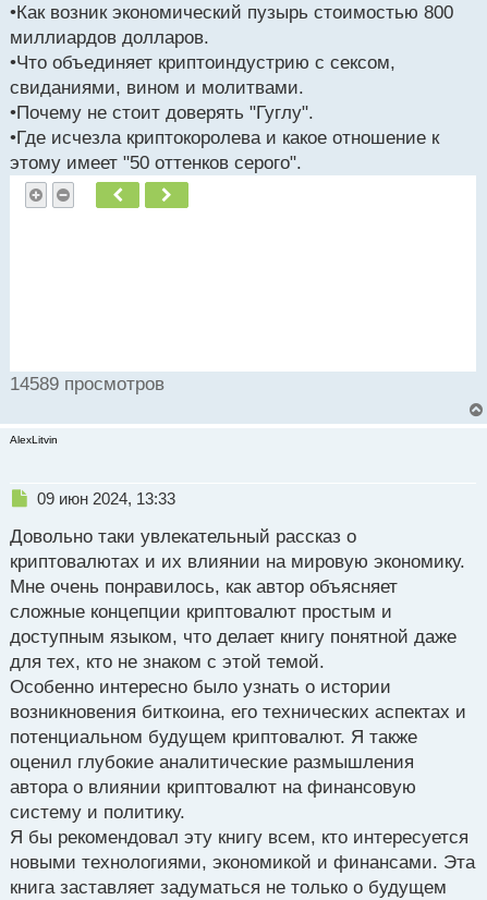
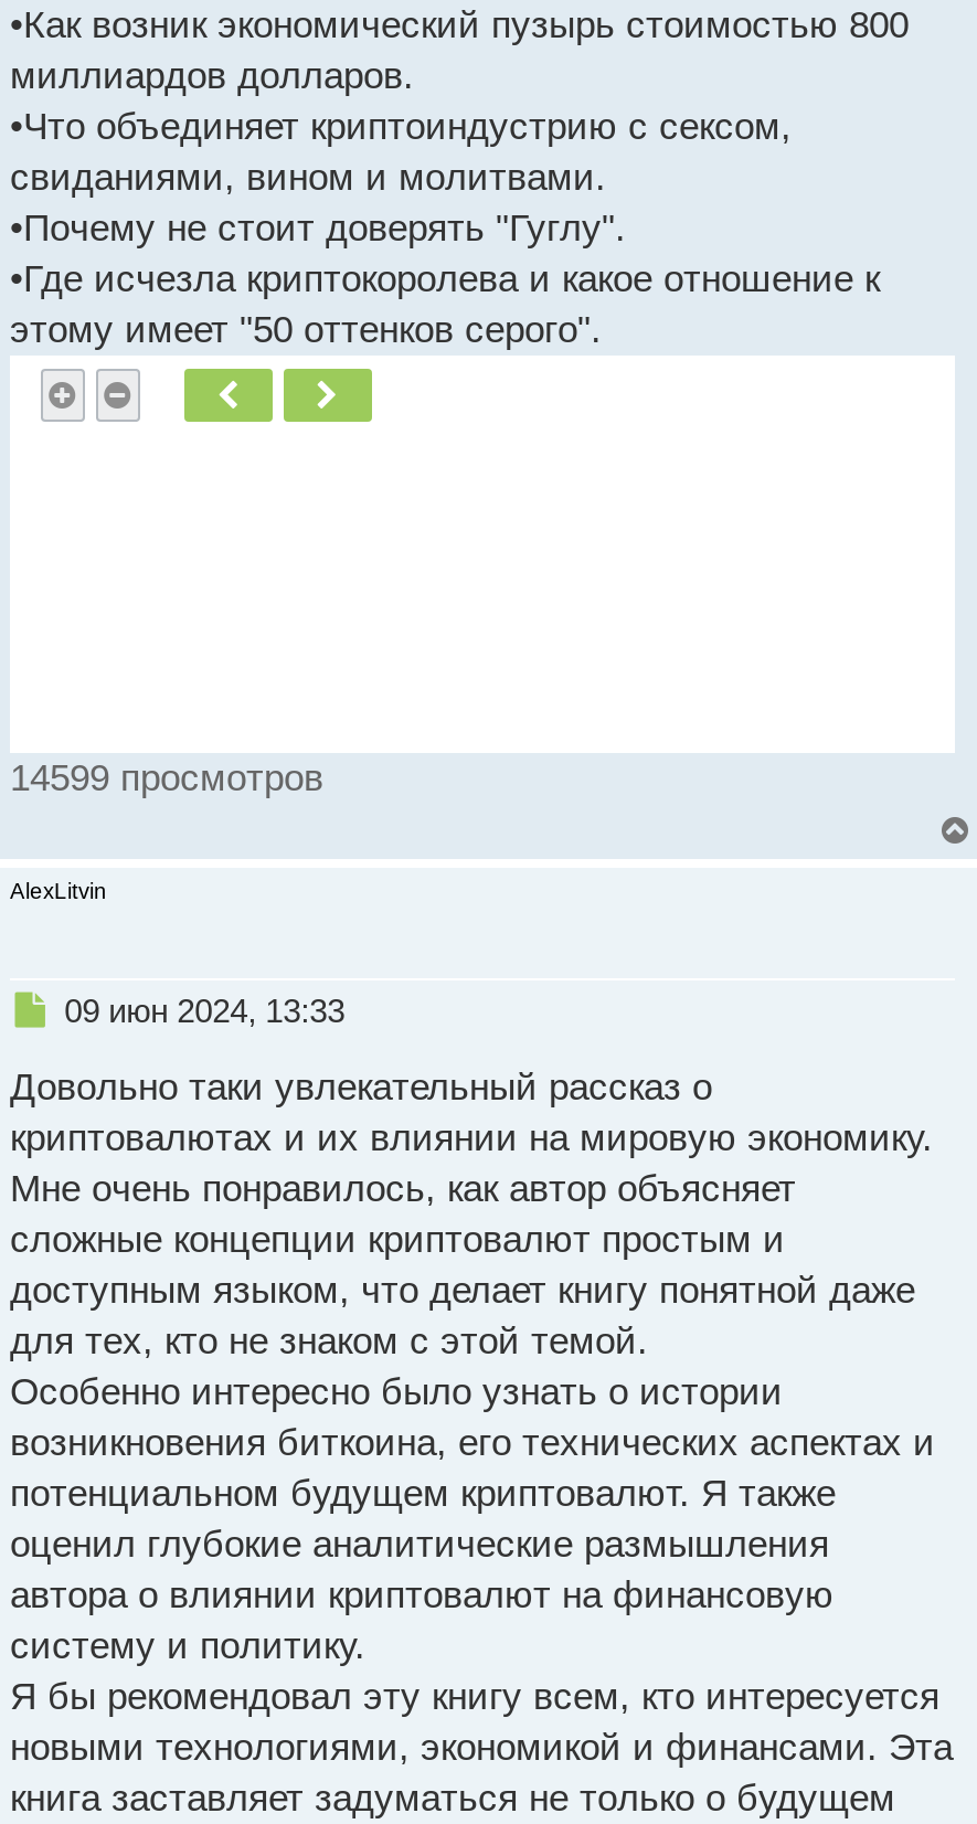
[10,373,165,394] 14589 просмотров -> [10,756,323,798] 14599 просмотров

